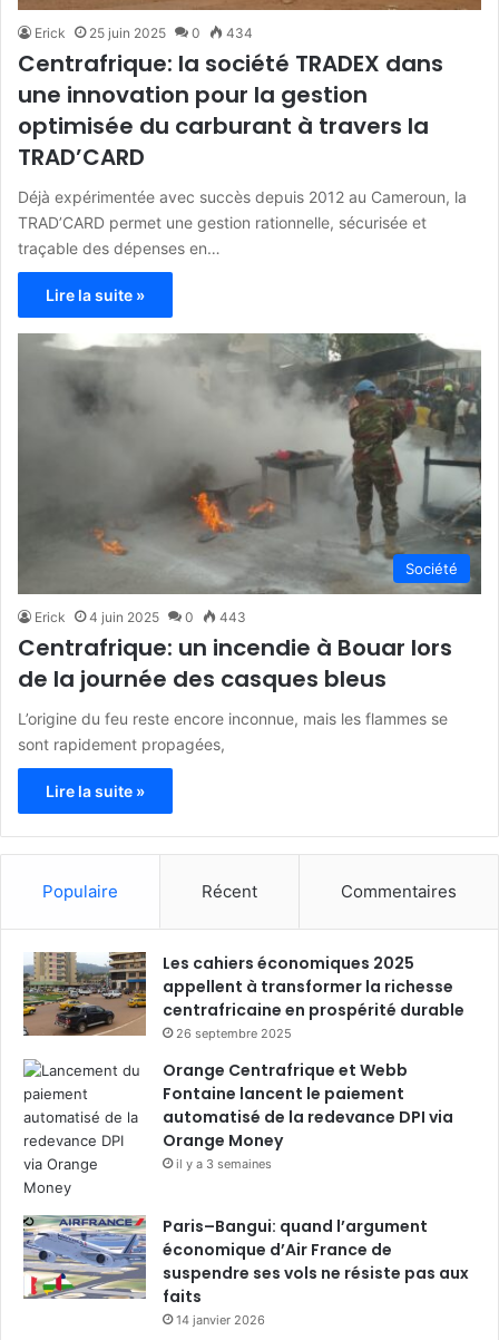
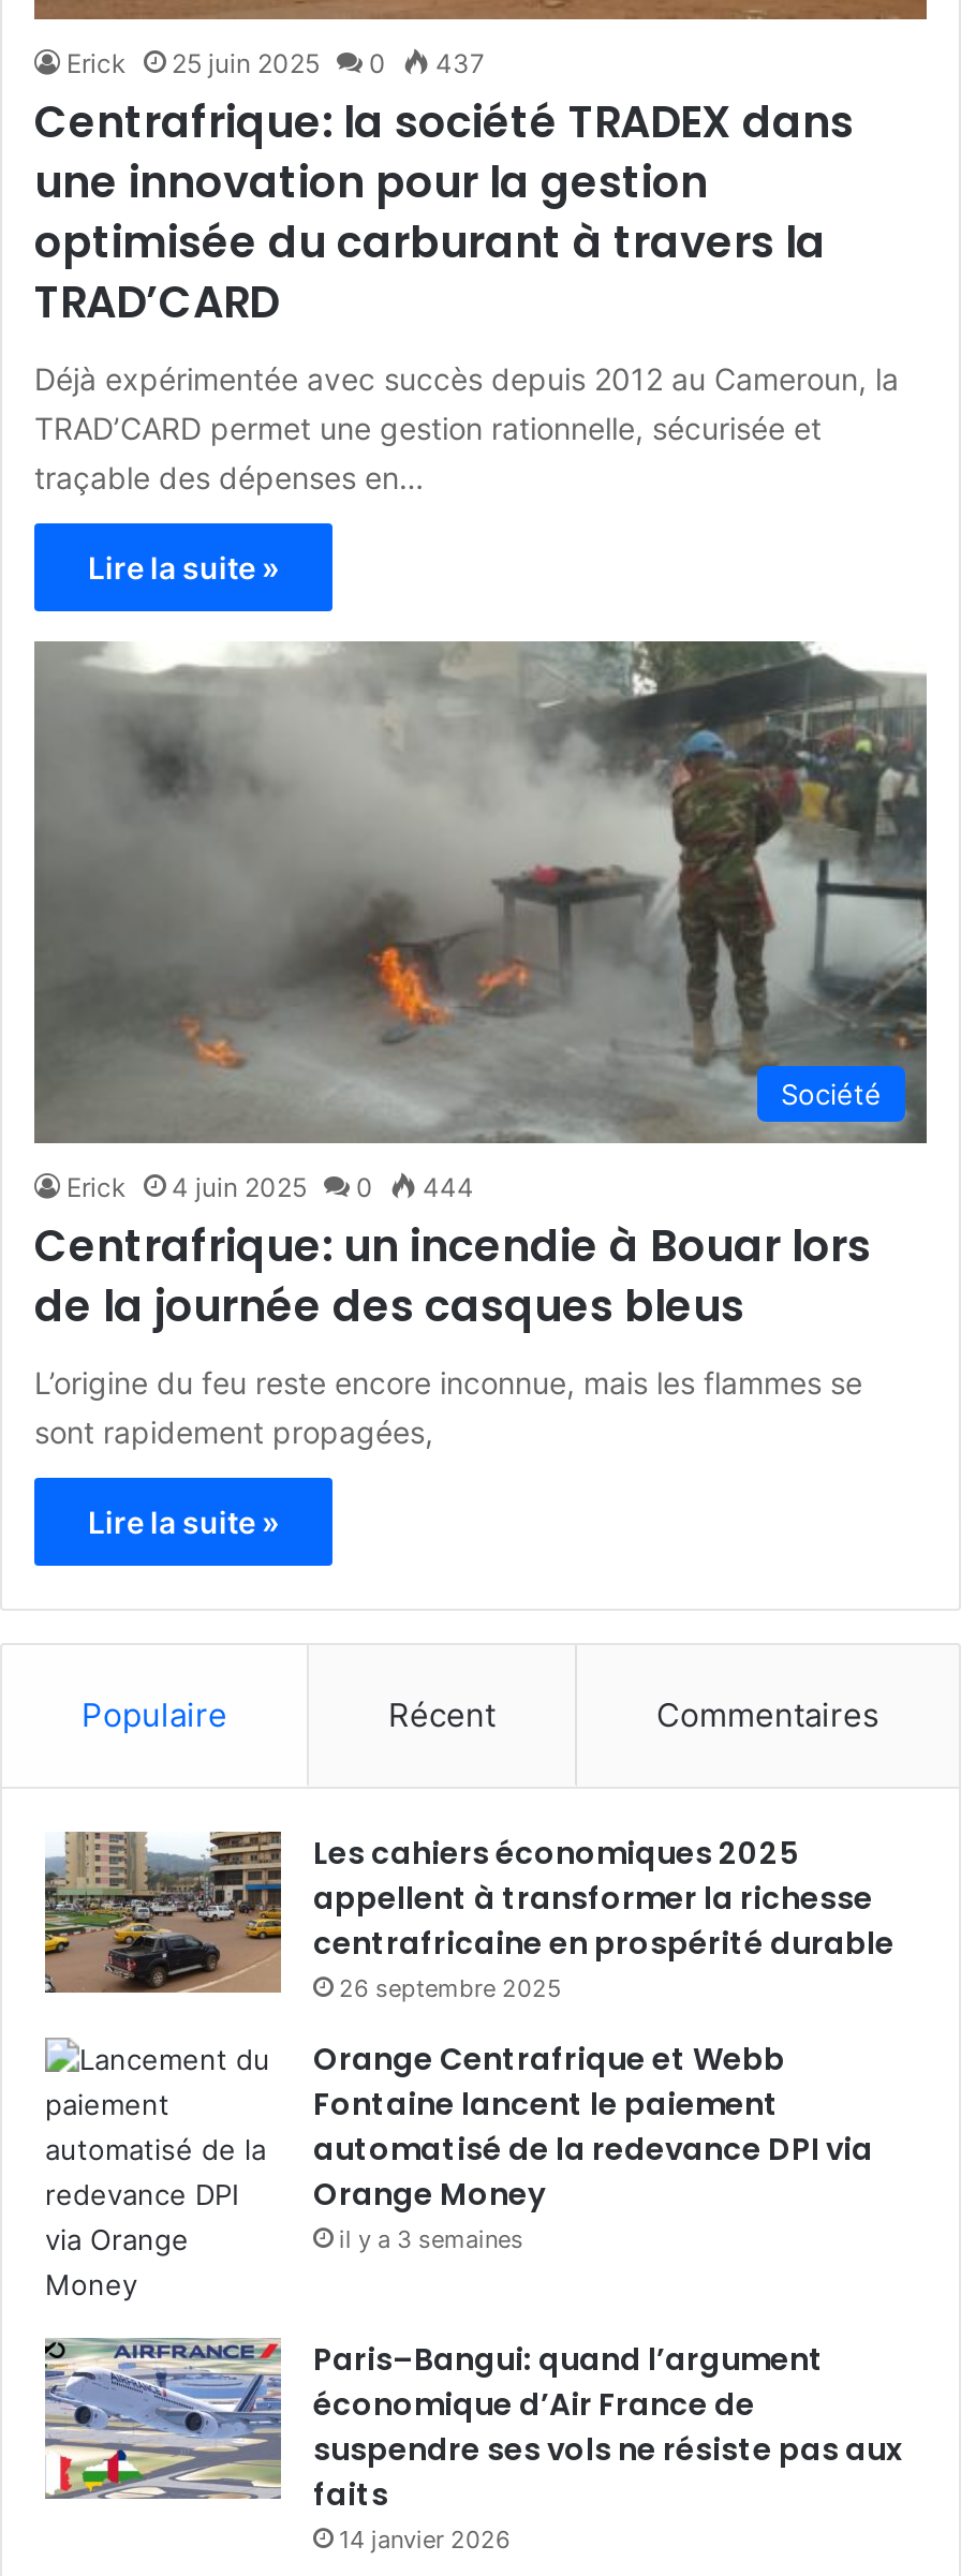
[35,24,253,41] Erick 25 juin 2025 0 434 -> [66,46,485,78] Erick 25 juin 2025 0 437
[35,609,246,626] Erick 4 juin 2025 0 443 -> [66,1172,474,1204] Erick 4 juin 2025 0 444

